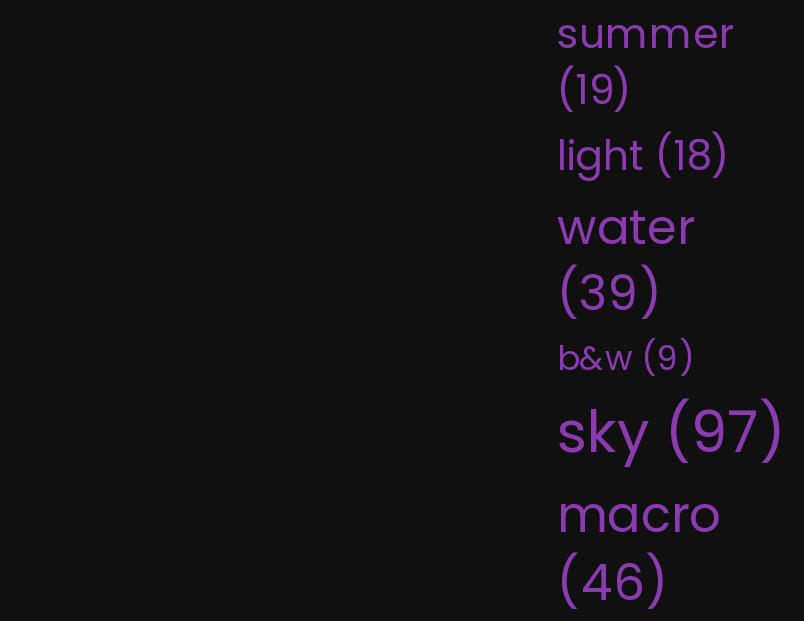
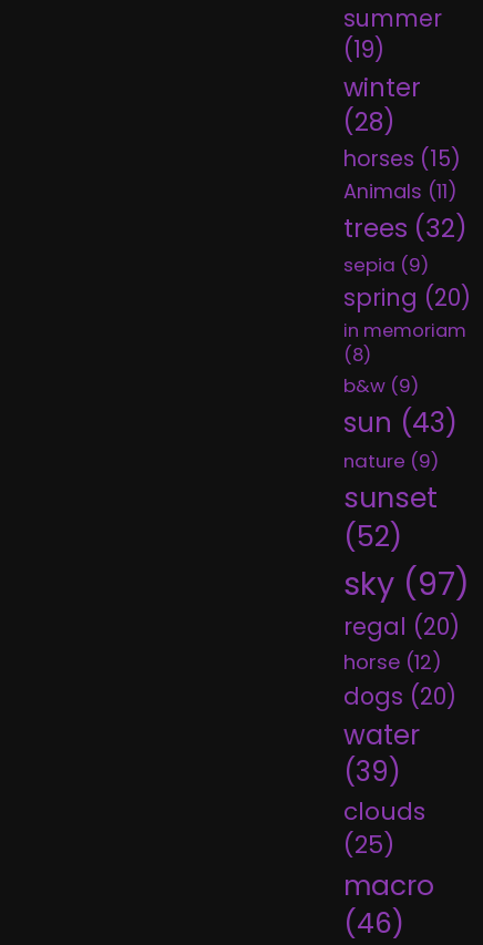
[557,128,729,184] light (18) -> [343,71,471,712] winter | (28) | horses (15) | Animals (11) | trees (32) | sepia (9) | spring (20) | in memoriam | (8) | b&w (9) | sun (43) | nature (9) | sunset | (52) | sky (97) | regal (20) | horse (12) | dogs (20)
[557,334,785,471] b&w (9) | sky (97) -> [343,794,425,862] clouds | (25)

